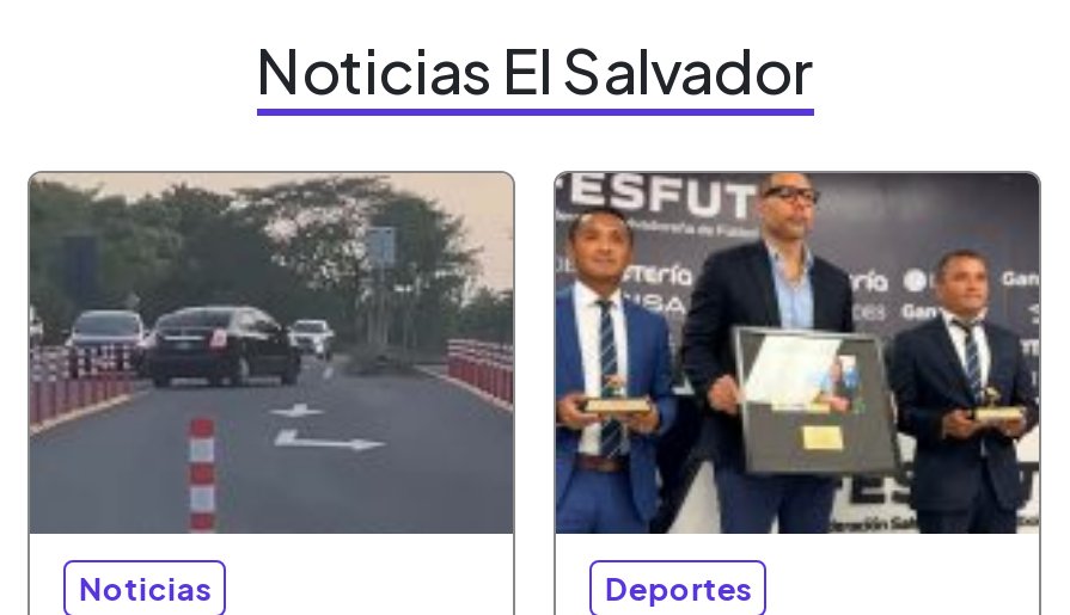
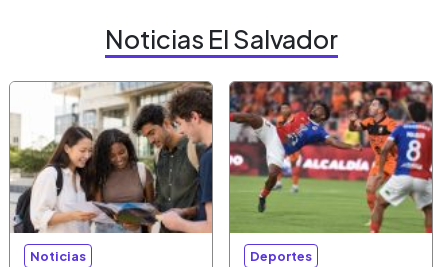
[27,173,515,536] [image] -> [9,81,213,234] [image]
[554,171,1041,536] [image] -> [229,81,433,234] [image]

